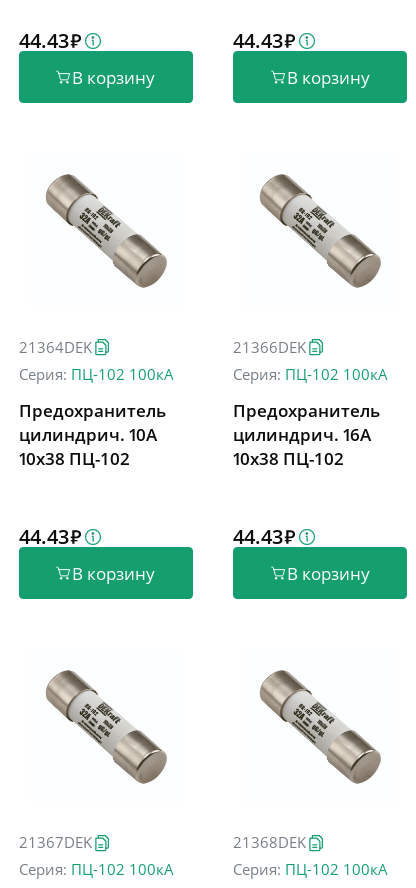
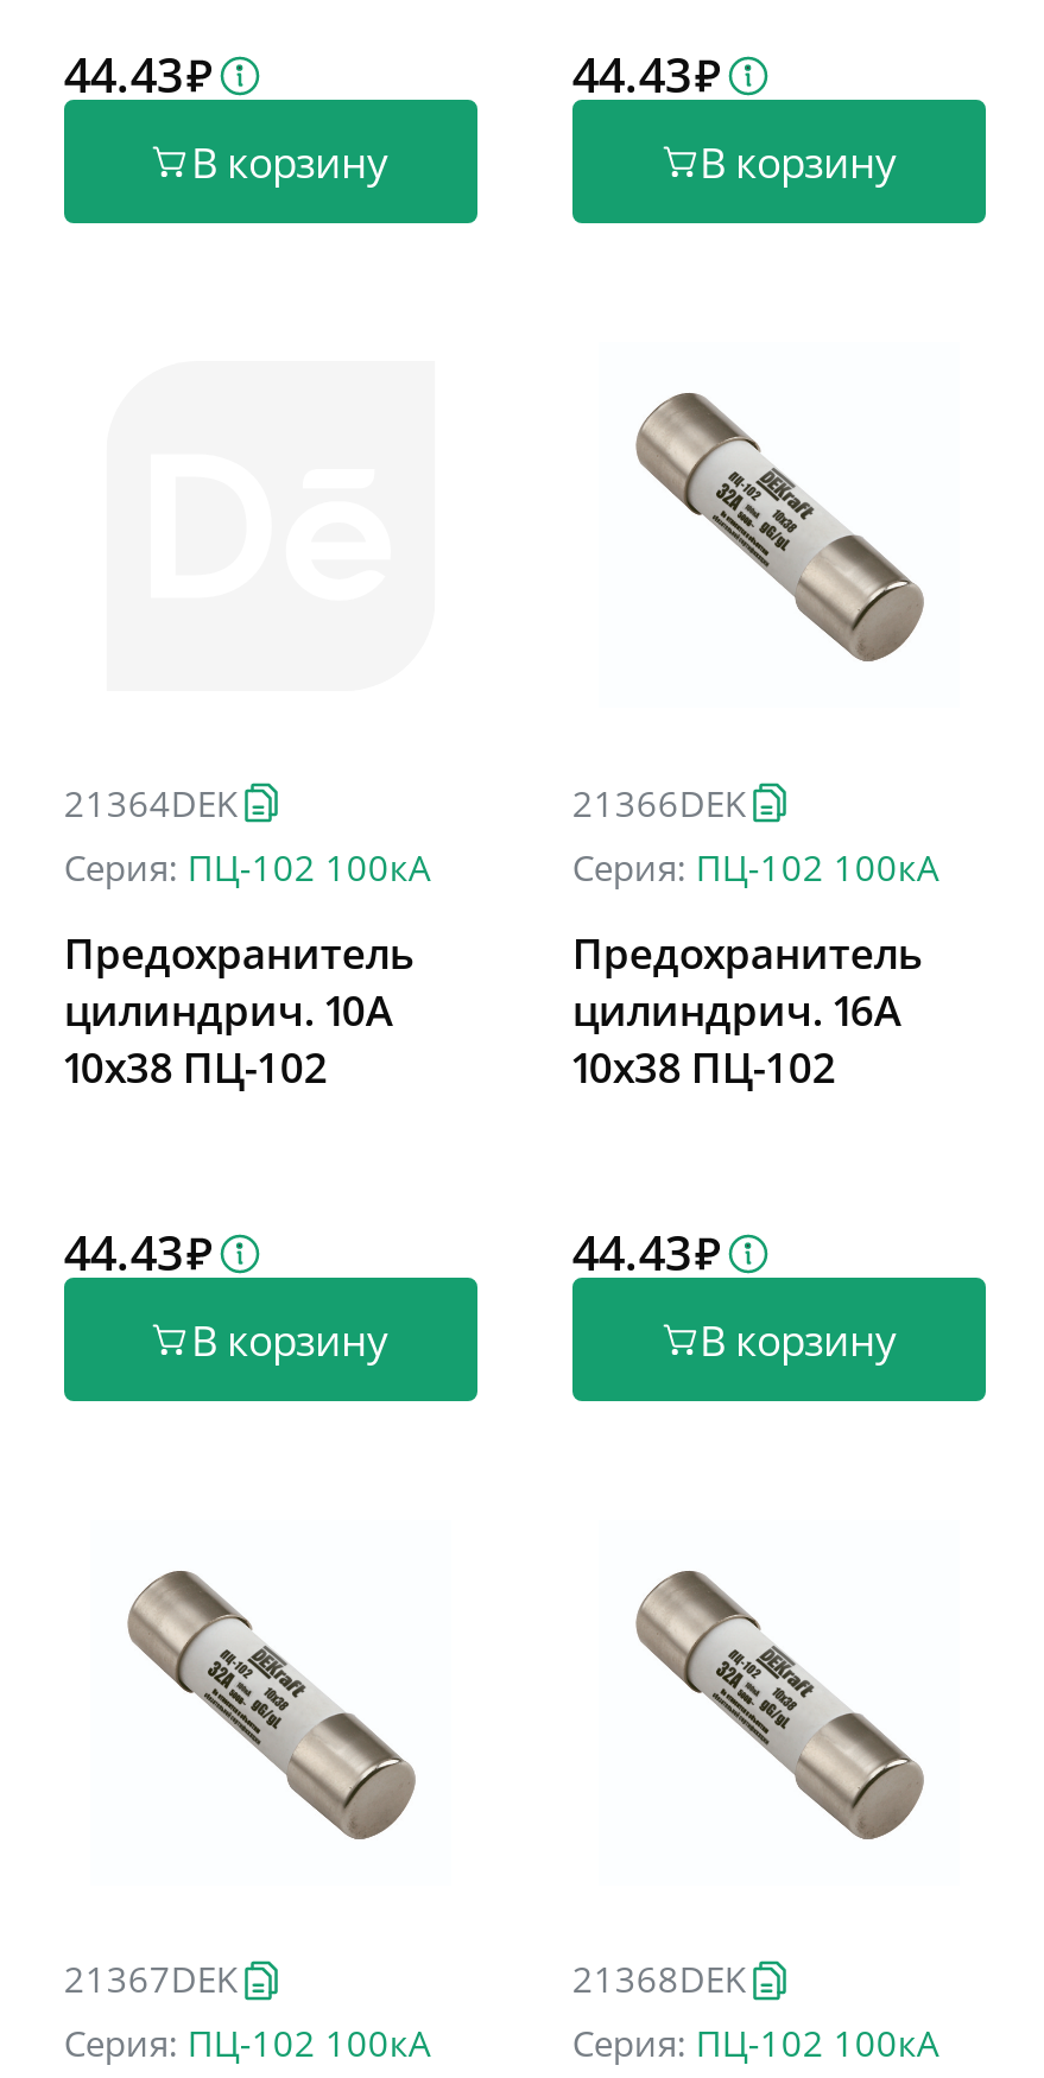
[45,174,167,288] [image] -> none

